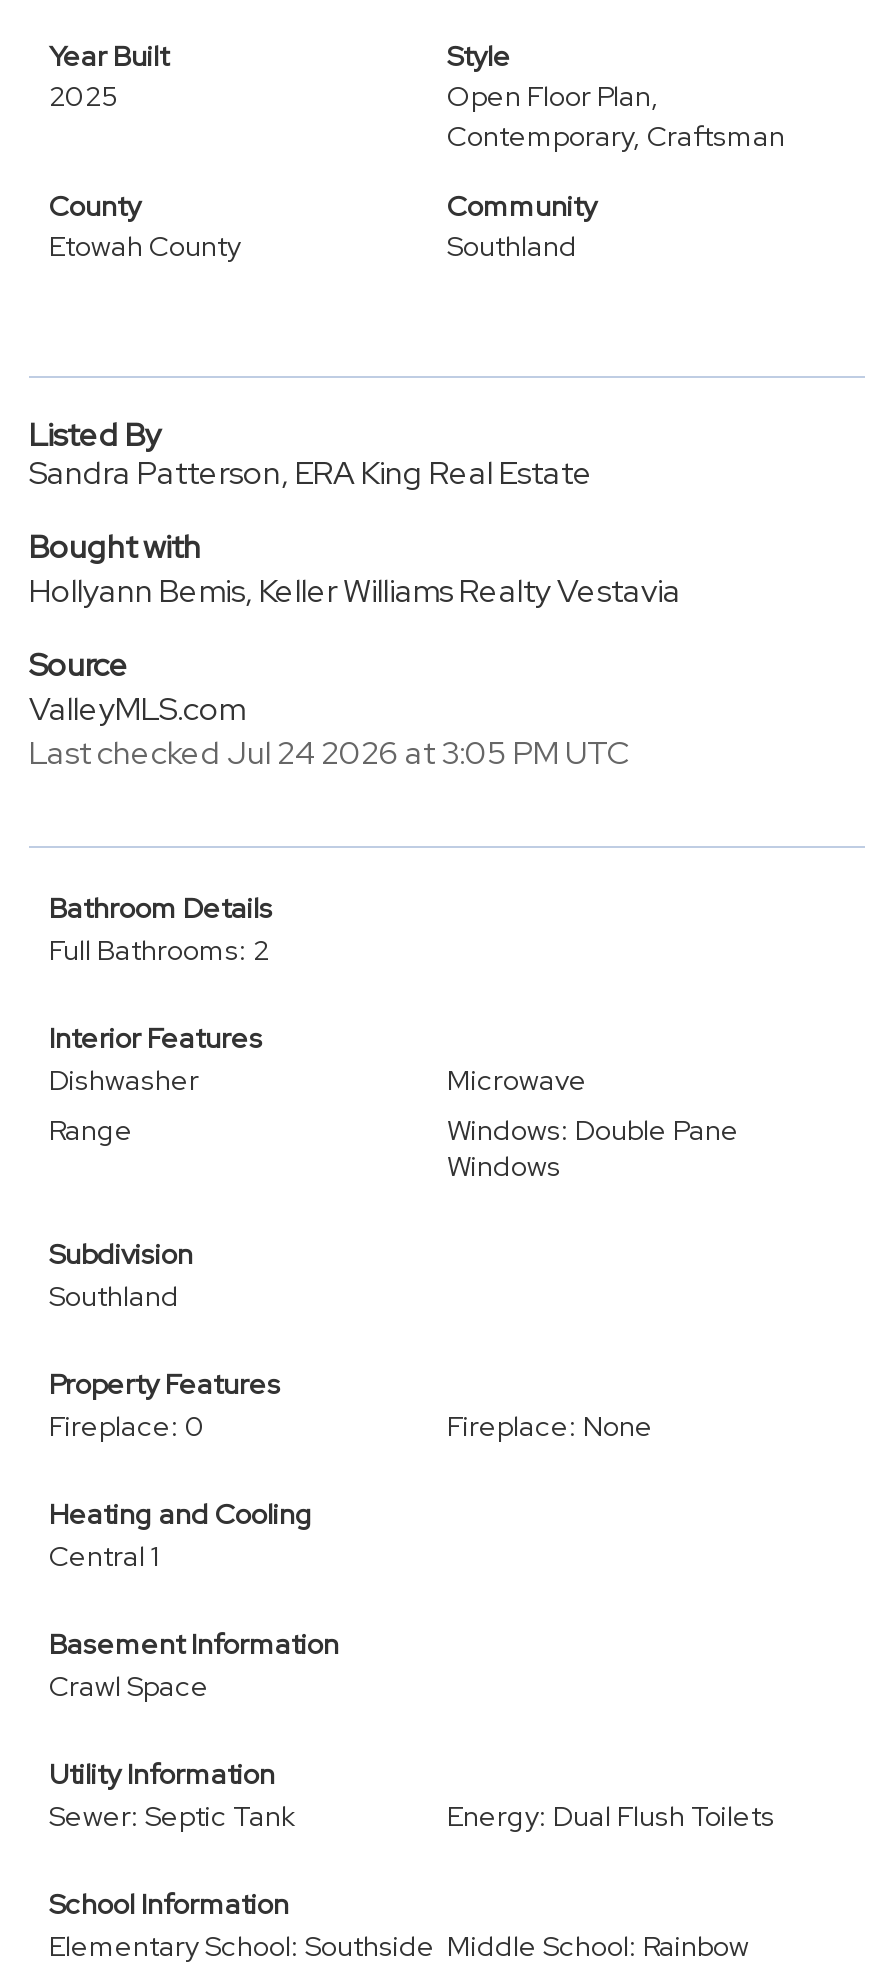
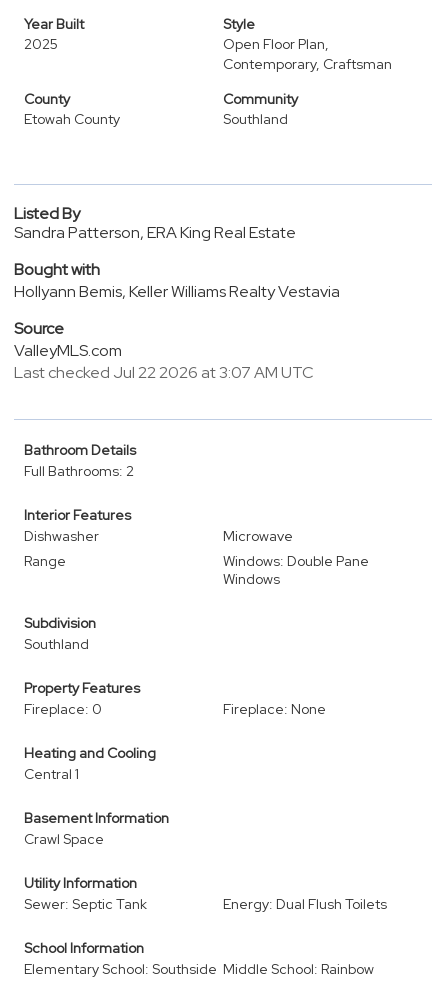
[29,732,631,774] Last checked Jul 24 2026 at 3:05 PM UTC -> [14,362,314,383] Last checked Jul 22 2026 at 3:07 AM UTC

